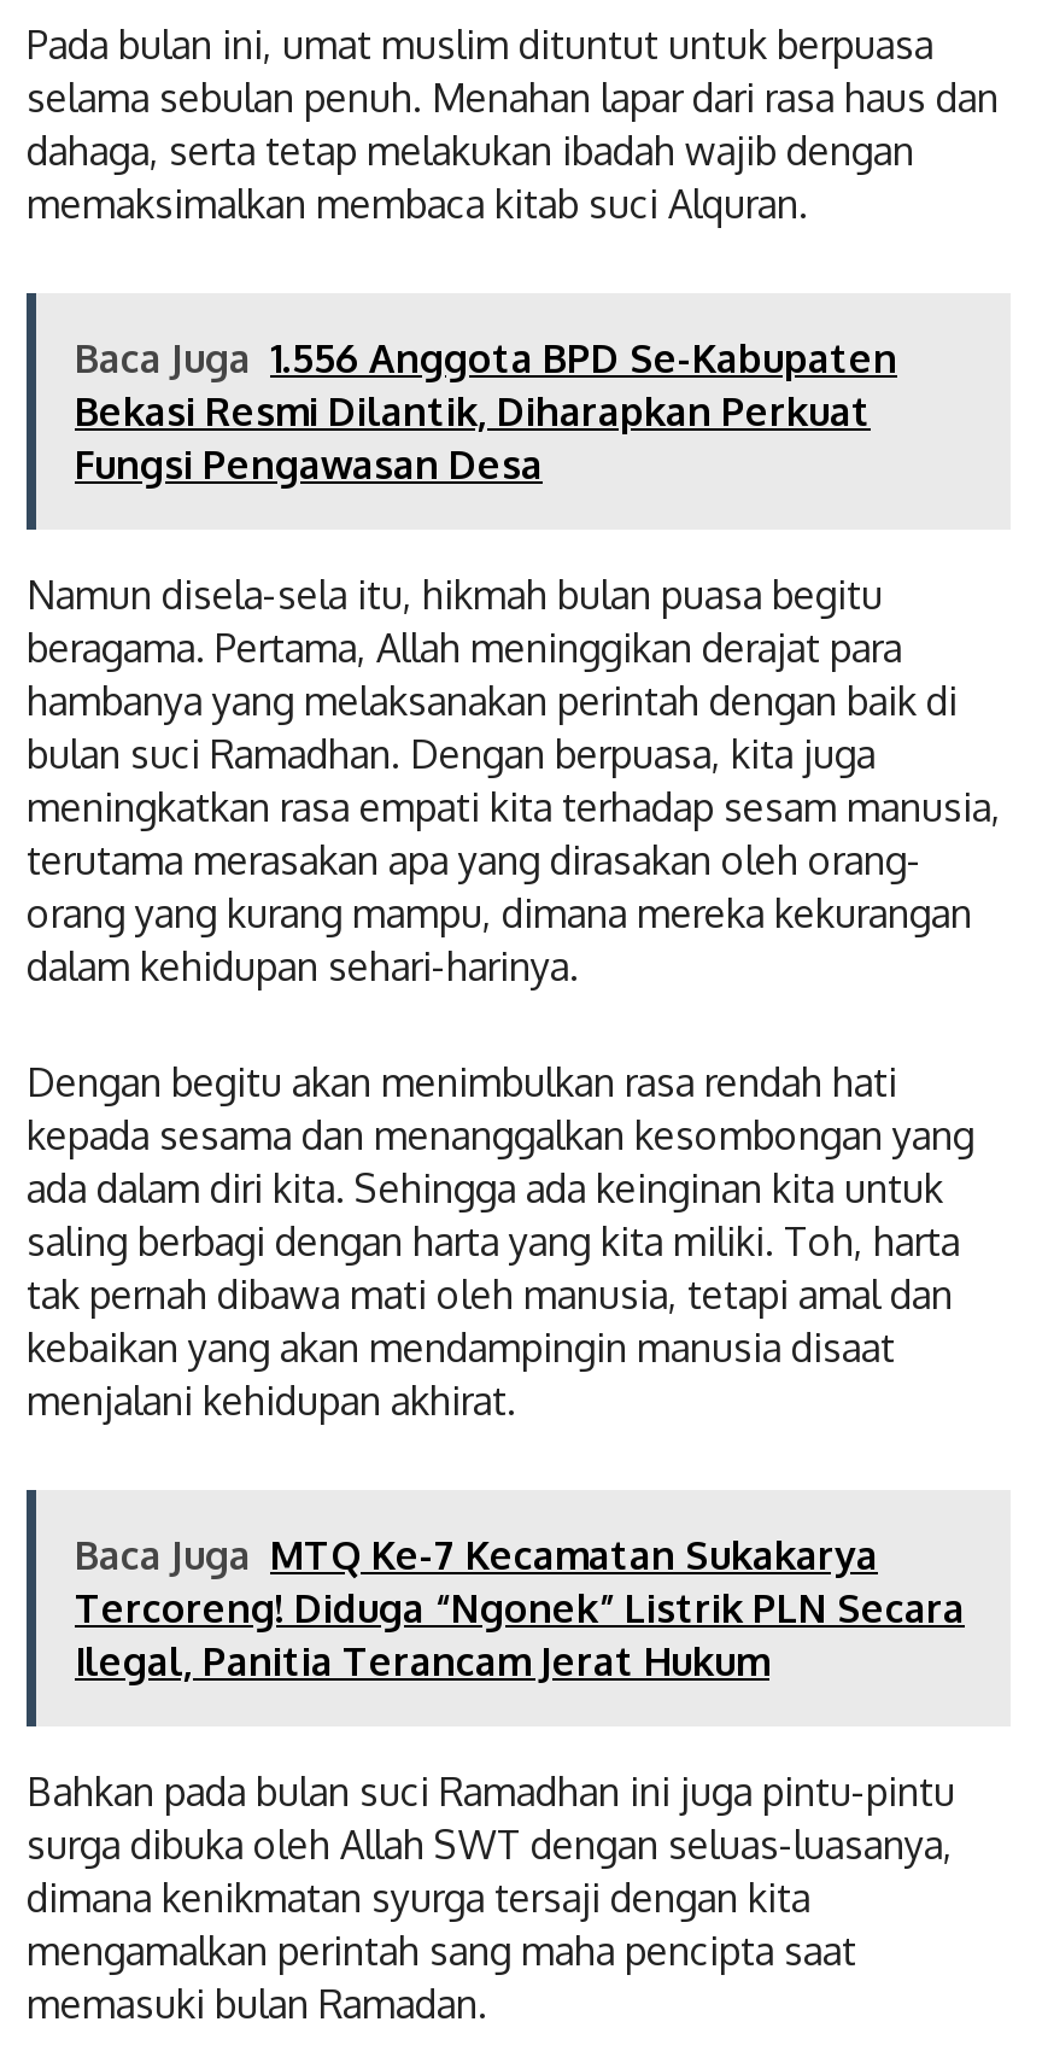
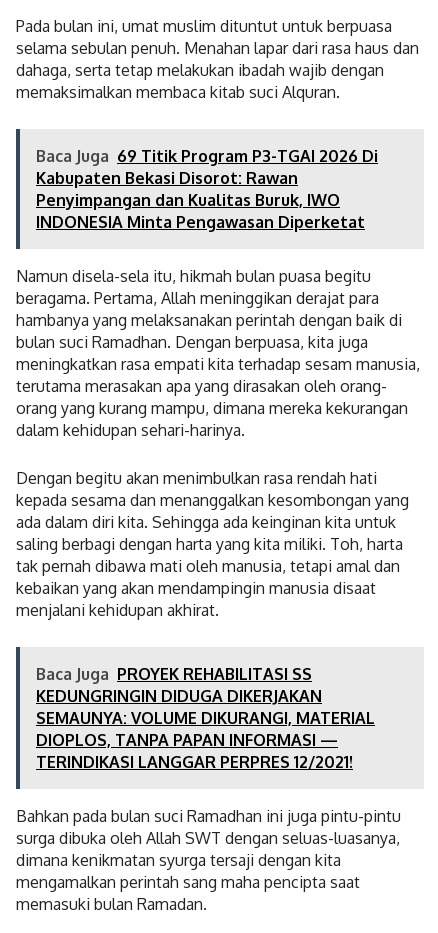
[75,335,897,489] Baca Juga 1.556 Anggota BPD Se-Kabupaten | Bekasi Resmi Dilantik, Diharapkan Perkuat | Fungsi Pengawasan Desa -> [36,146,378,232] Baca Juga 69 Titik Program P3-TGAI 2026 Di | Kabupaten Bekasi Disorot: Rawan | Penyimpangan dan Kualitas Buruk, IWO | INDONESIA Minta Pengawasan Diperketat
[75,1532,965,1686] Baca Juga MTQ Ke-7 Kecamatan Sukakarya | Tercoreng! Diduga “Ngonek” Listrik PLN Secara | Ilegal, Panitia Terancam Jerat Hukum -> [36,664,375,772] Baca Juga PROYEK REHABILITASI SS | KEDUNGRINGIN DIDUGA DIKERJAKAN | SEMAUNYA: VOLUME DIKURANGI, MATERIAL | DIOPLOS, TANPA PAPAN INFORMASI — | TERINDIKASI LANGGAR PERPRES 12/2021!

